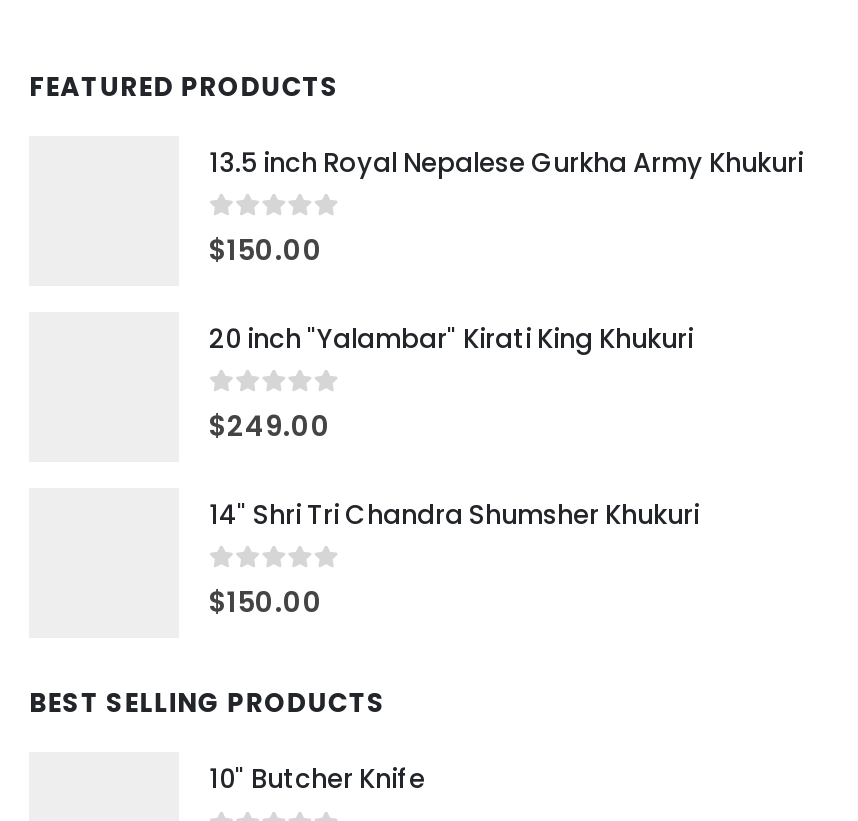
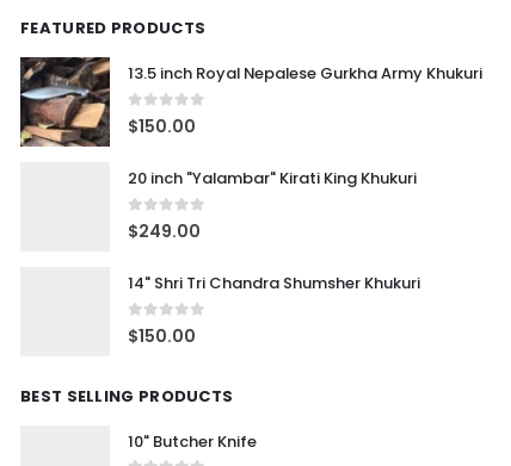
none -> [19,56,111,148] [image]

